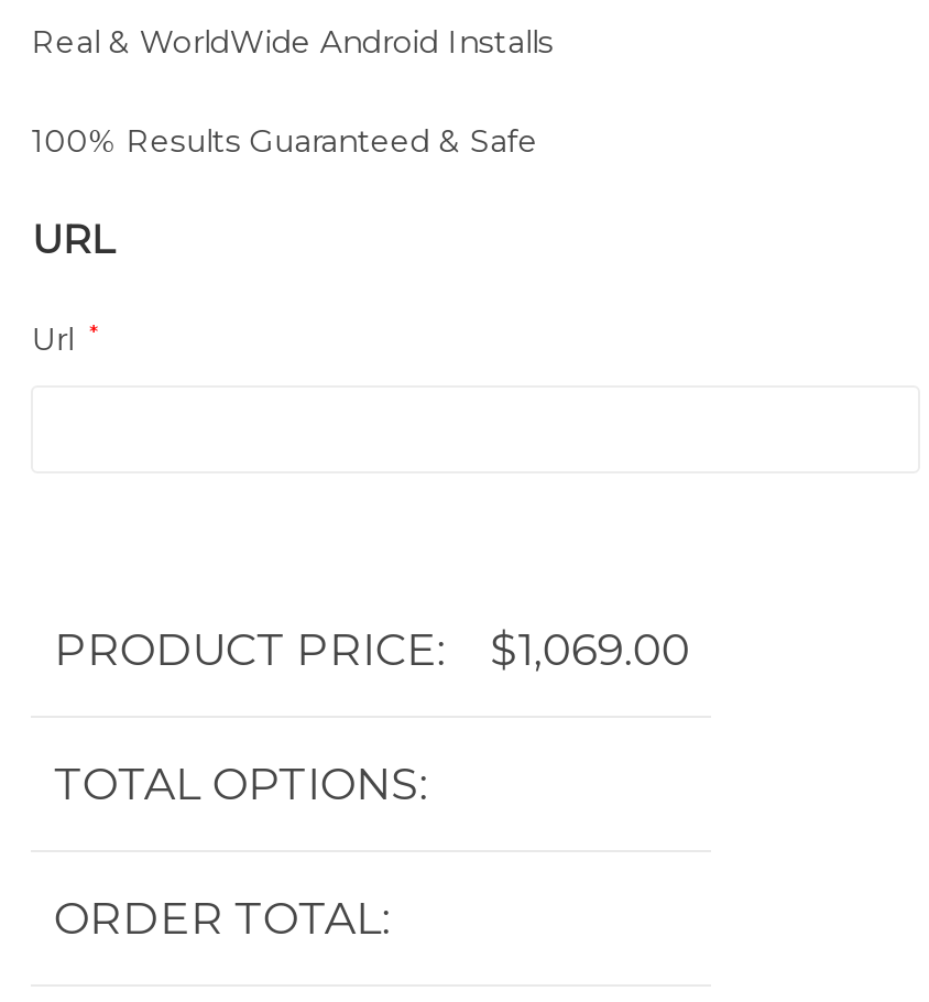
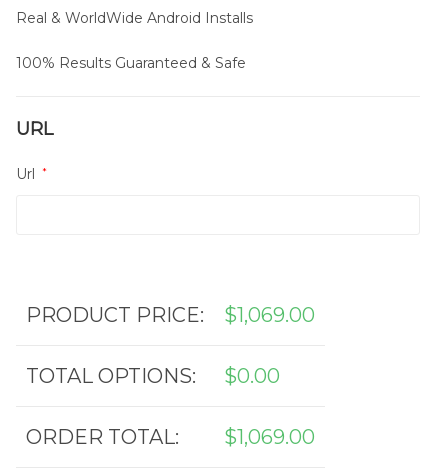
none -> [224,364,280,388] $0.00
none -> [224,425,315,449] $1,069.00

